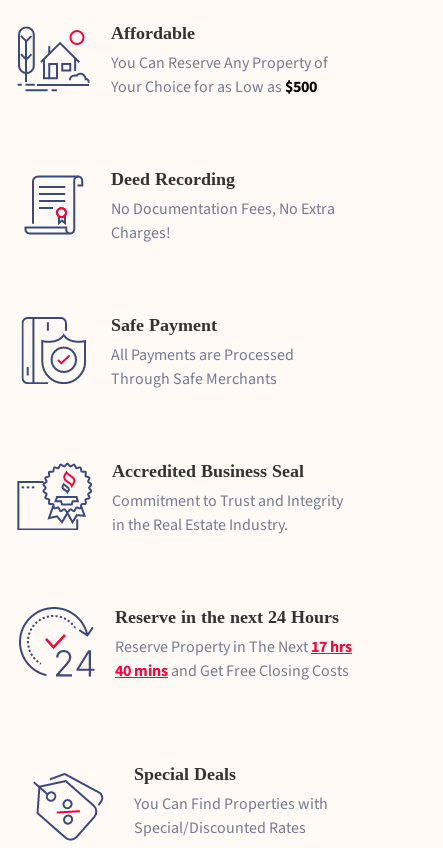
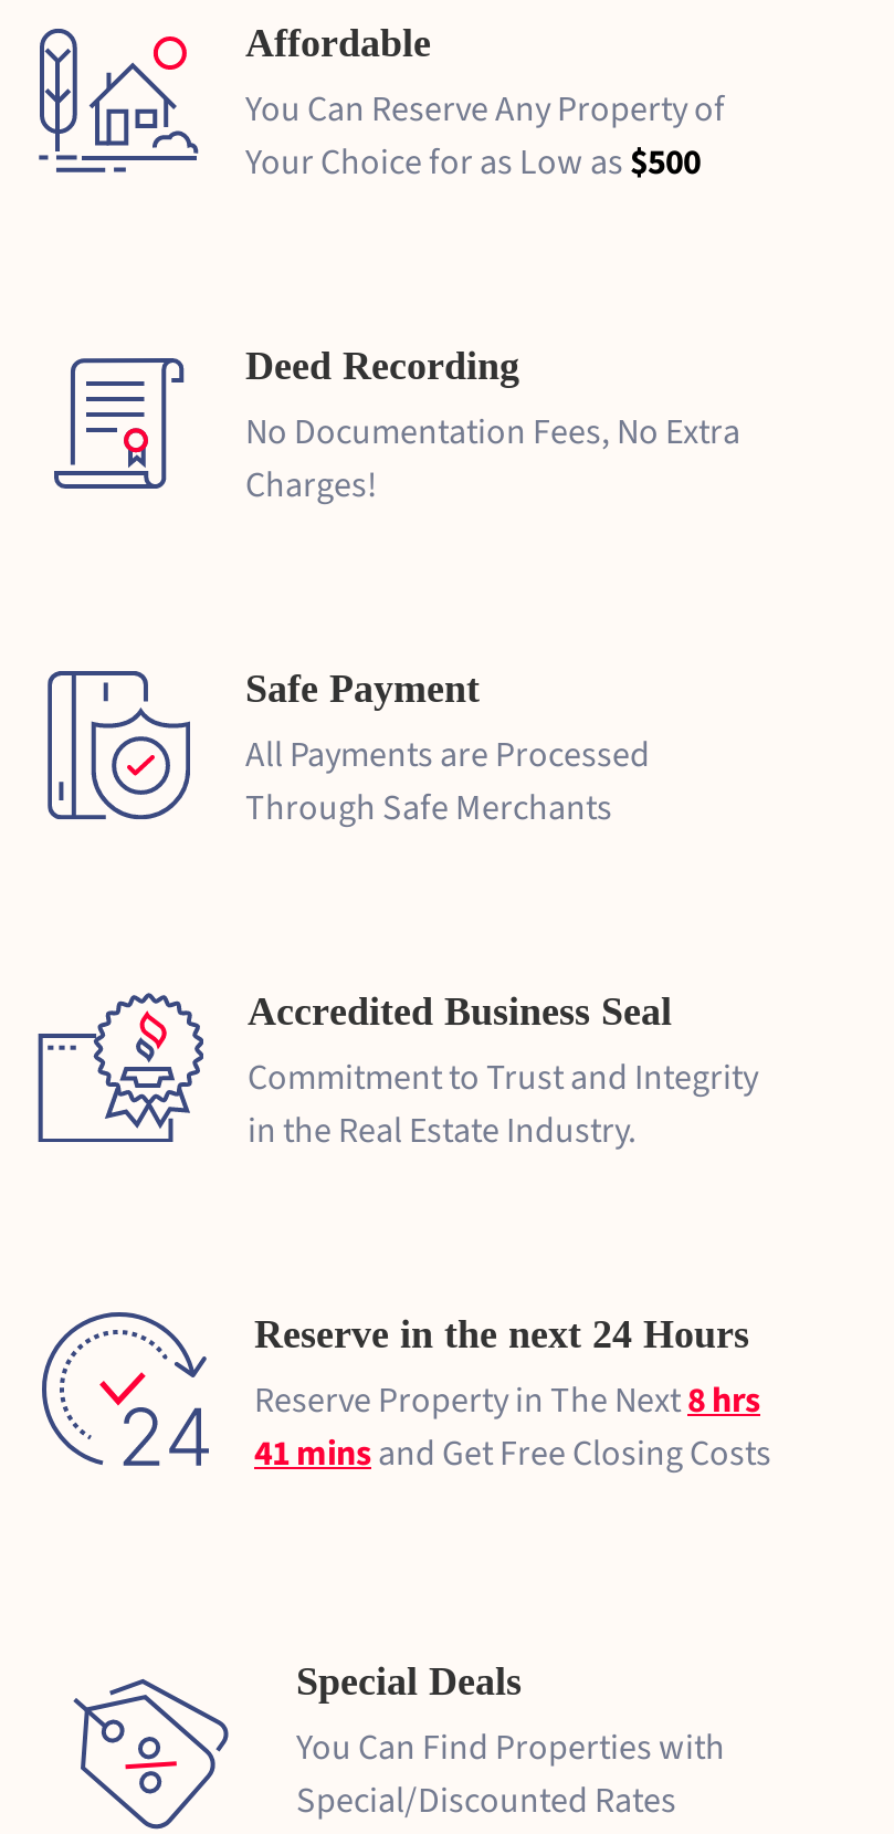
[115,636,352,658] Reserve Property in The Next17 hrs -> [254,1375,760,1424] Reserve Property in The Next8 hrs
[115,660,349,682] 40 mins and Get Free Closing Costs -> [254,1429,771,1477] 41 mins and Get Free Closing Costs

